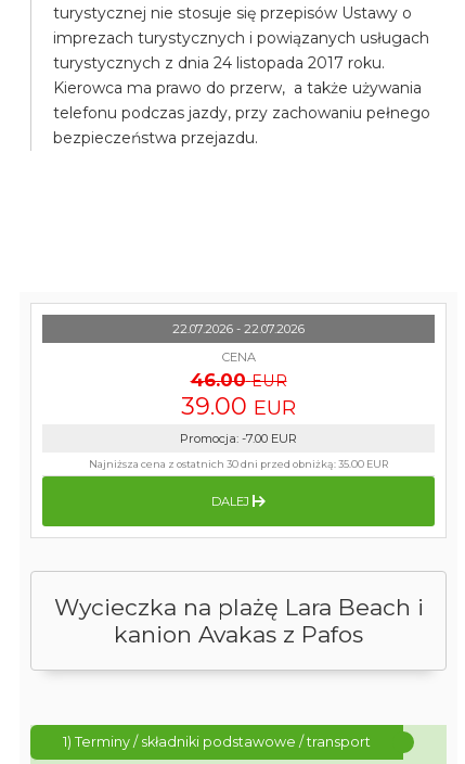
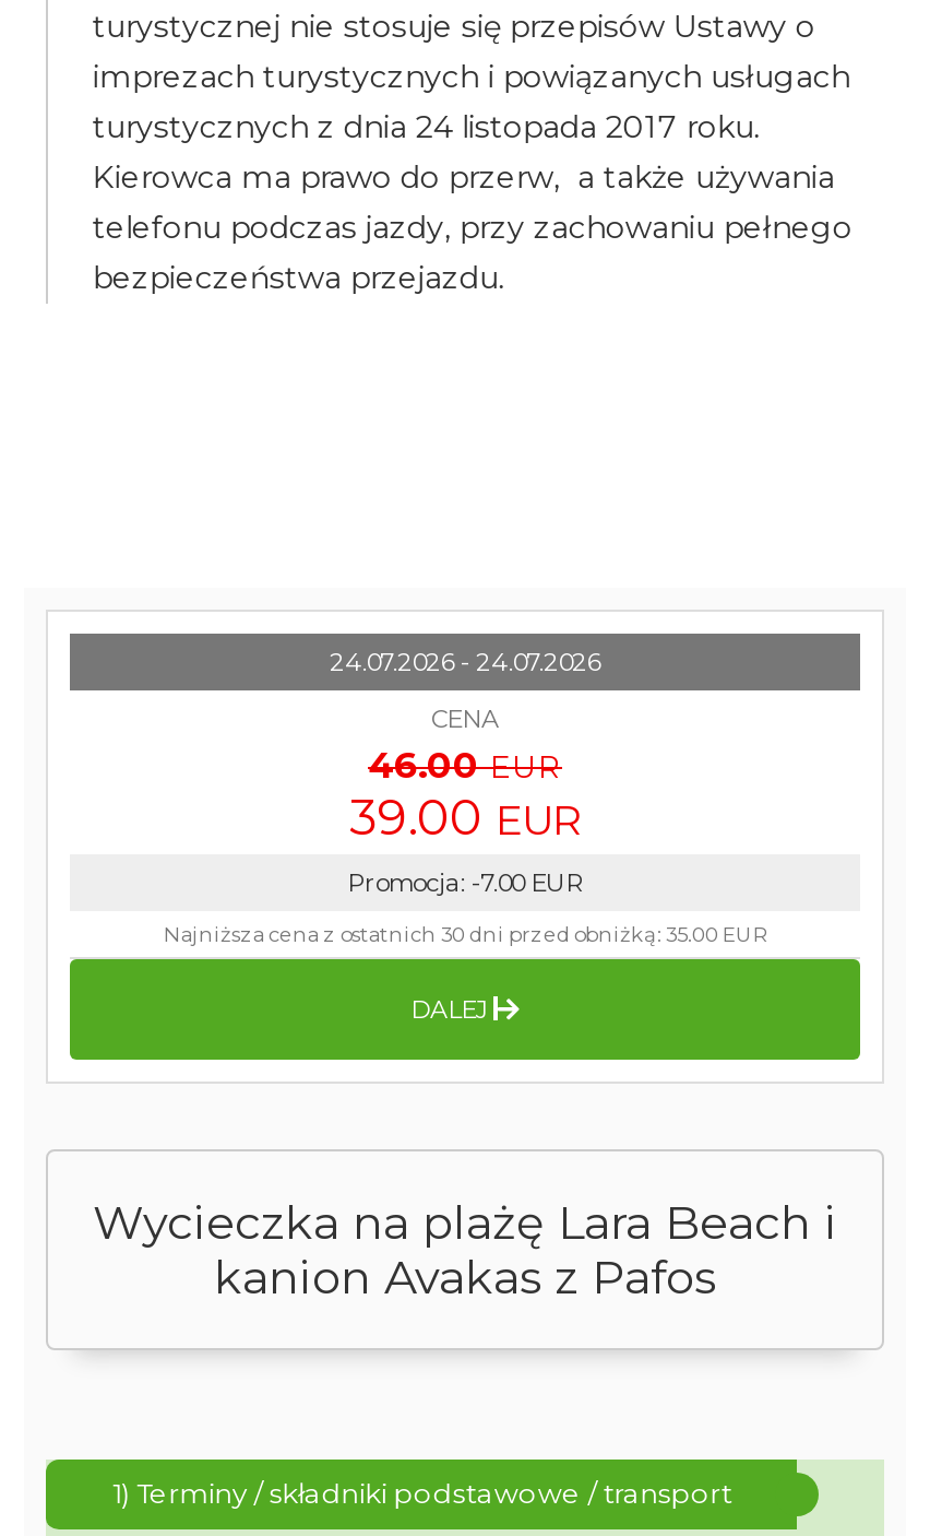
[172,321,305,336] 22.07.2026 - 22.07.2026 -> [330,647,600,677] 24.07.2026 - 24.07.2026

